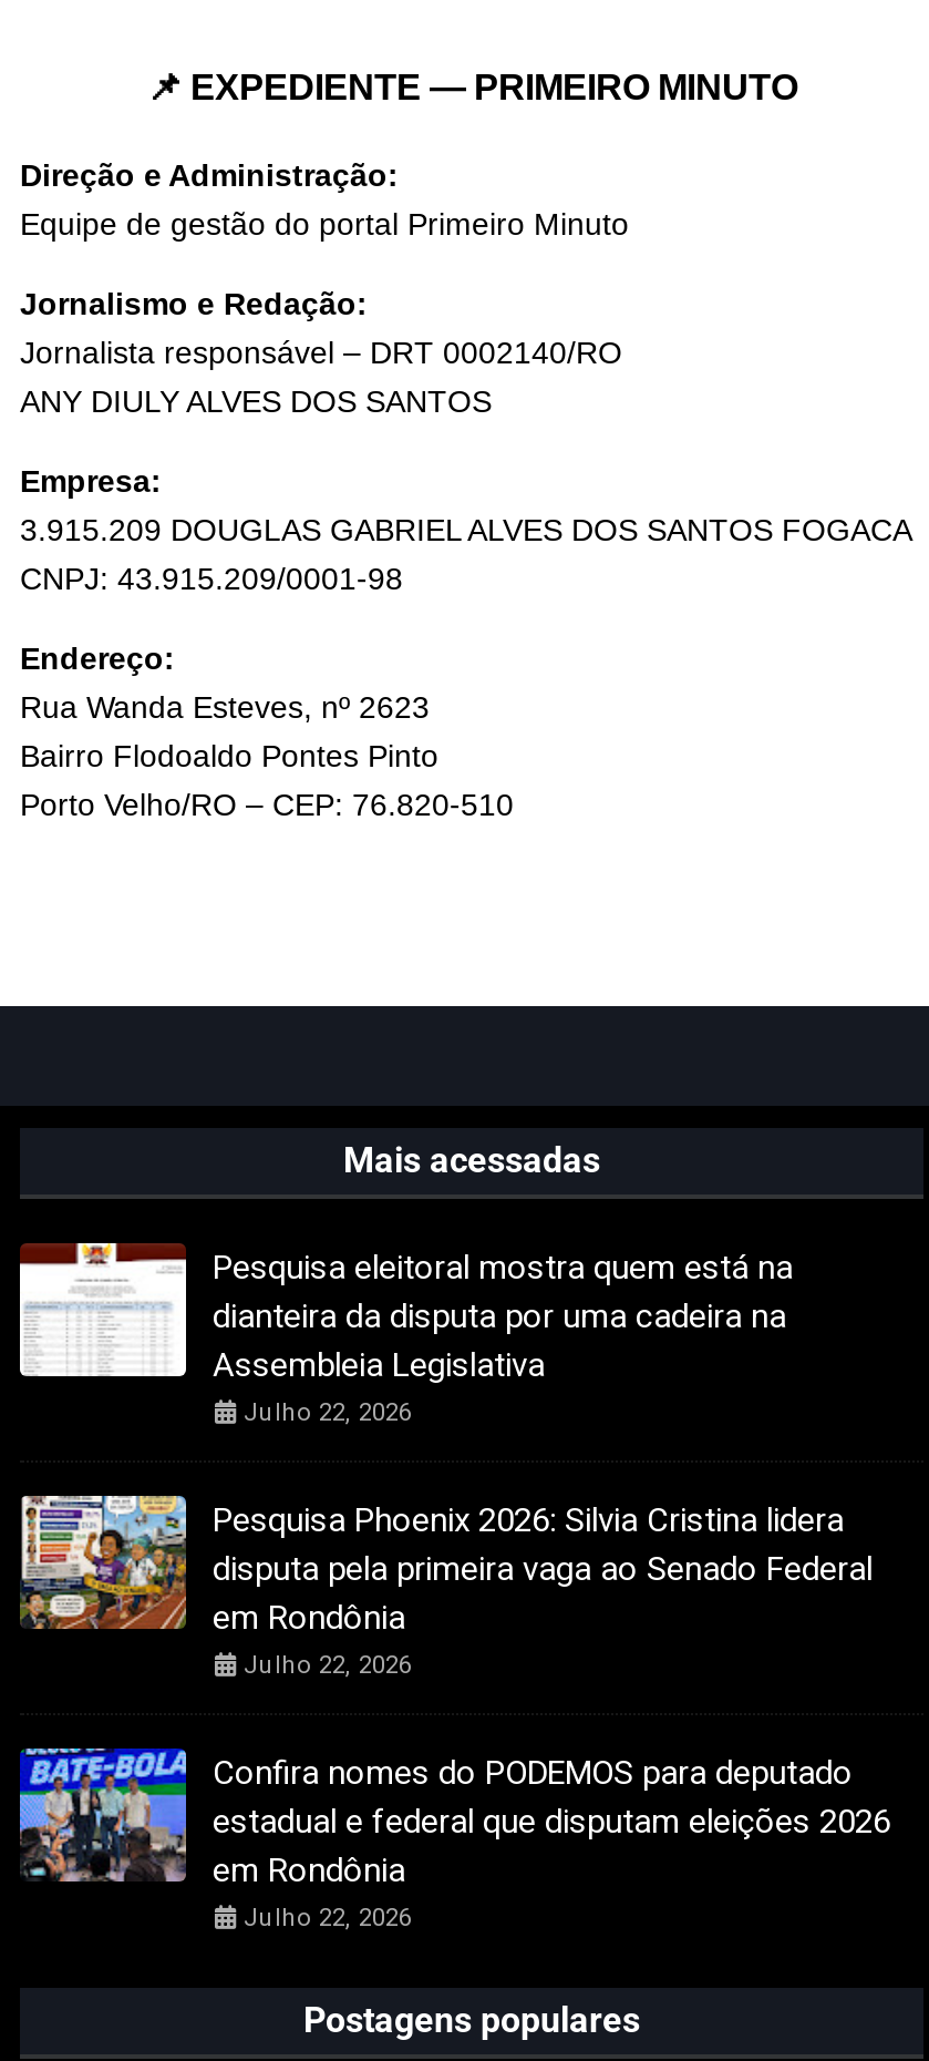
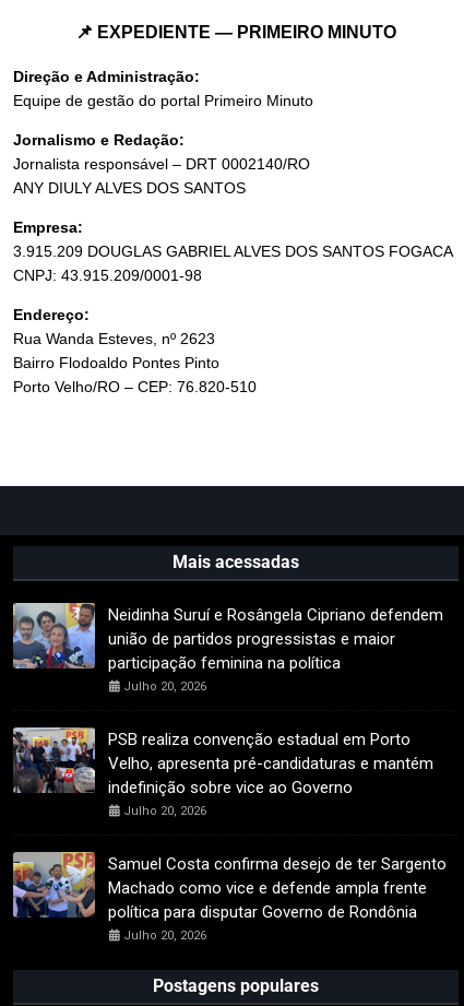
[18,1243,793,1427] [image] | Pesquisa eleitoral mostra quem está na | dianteira da disputa por uma cadeira na | Assembleia Legislativa | Julho 22, 2026 -> [12,602,443,693] [image] | Neidinha Suruí e Rosângela Cipriano defendem | união de partidos progressistas e maior | participação feminina na política | Julho 20, 2026
[20,1496,873,1679] [image] | Pesquisa Phoenix 2026: Silvia Cristina lidera | disputa pela primeira vaga ao Senado Federal | em Rondônia | Julho 22, 2026 -> [13,727,433,818] [image] | PSB realiza convenção estadual em Porto | Velho, apresenta pré-candidaturas e mantém | indefinição sobre vice ao Governo | Julho 20, 2026
[18,1746,890,1932] [image] | Confira nomes do PODEMOS para deputado | estadual e federal que disputam eleições 2026 | em Rondônia | Julho 22, 2026 -> [12,851,447,942] [image] | Samuel Costa confirma desejo de ter Sargento | Machado como vice e defende ampla frente | política para disputar Governo de Rondônia | Julho 20, 2026

